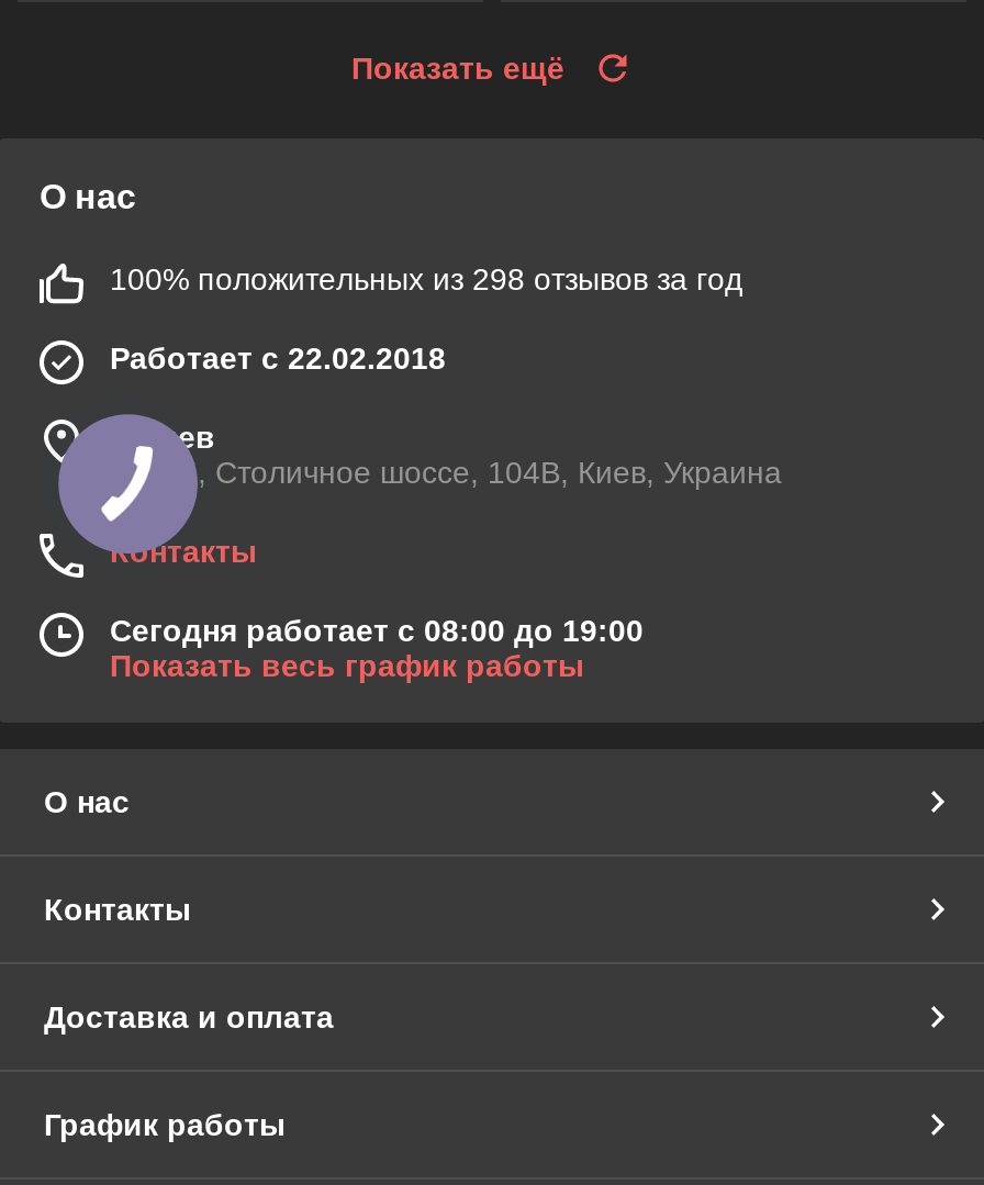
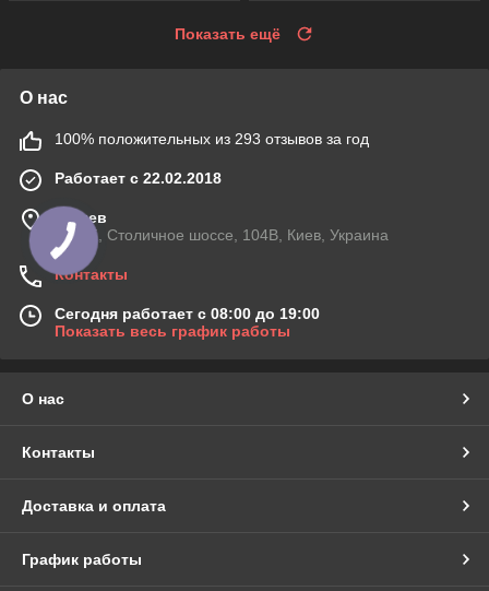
[110,261,742,296] 100% положительных из 298 отзывов за год -> [55,130,369,147] 100% положительных из 293 отзывов за год

